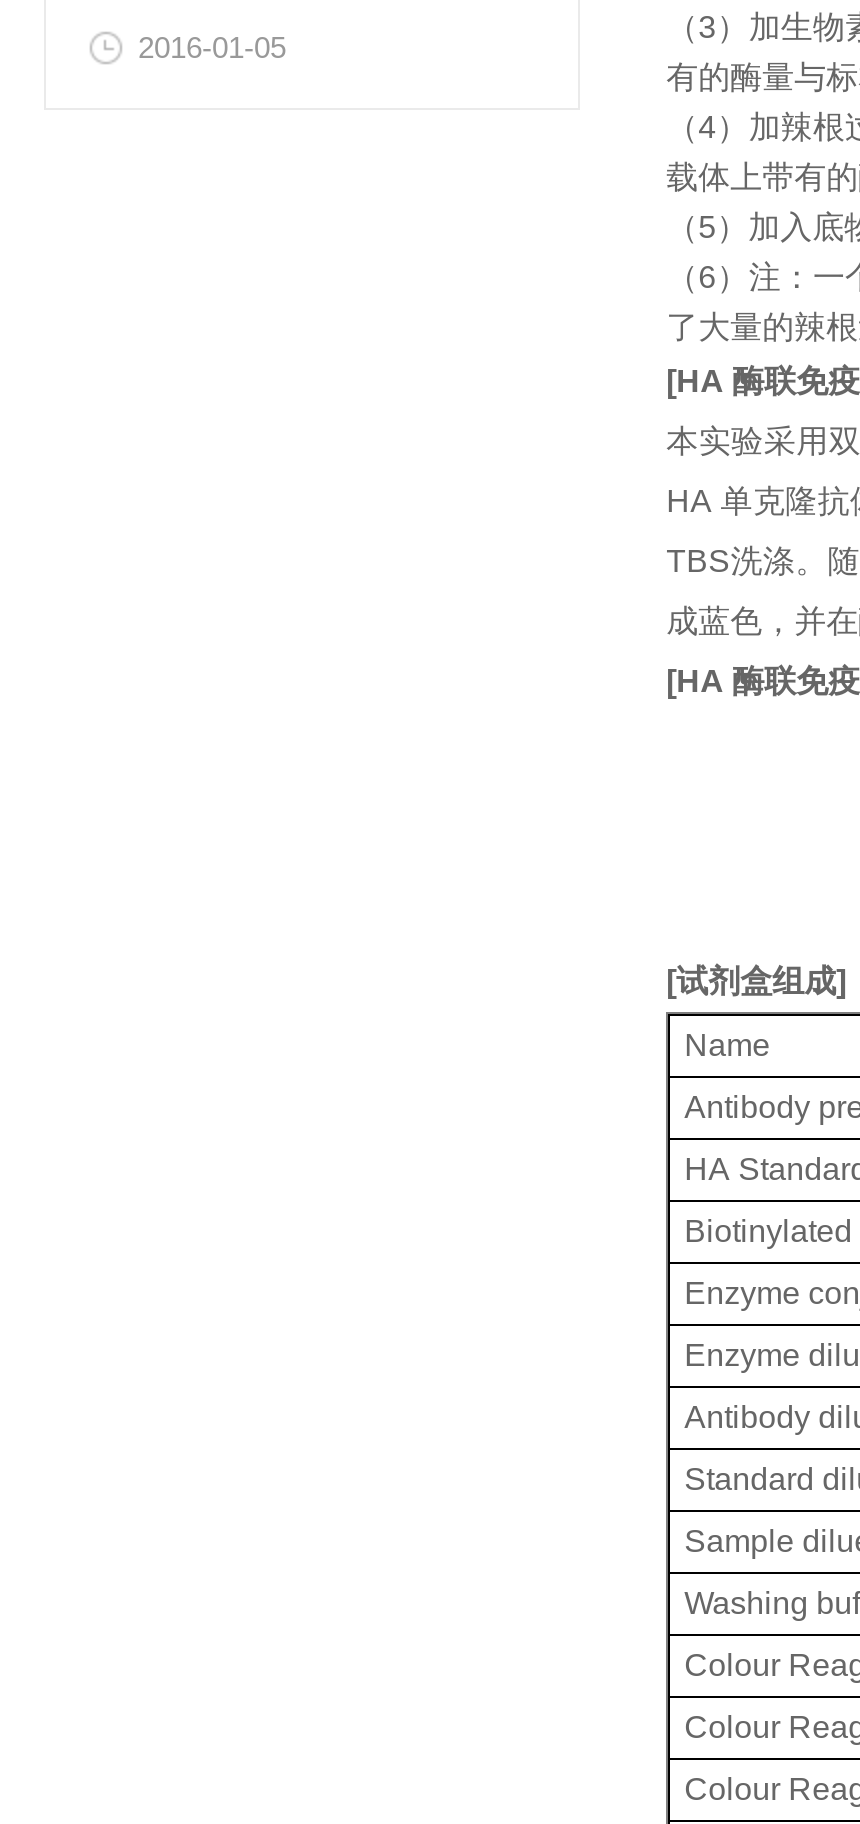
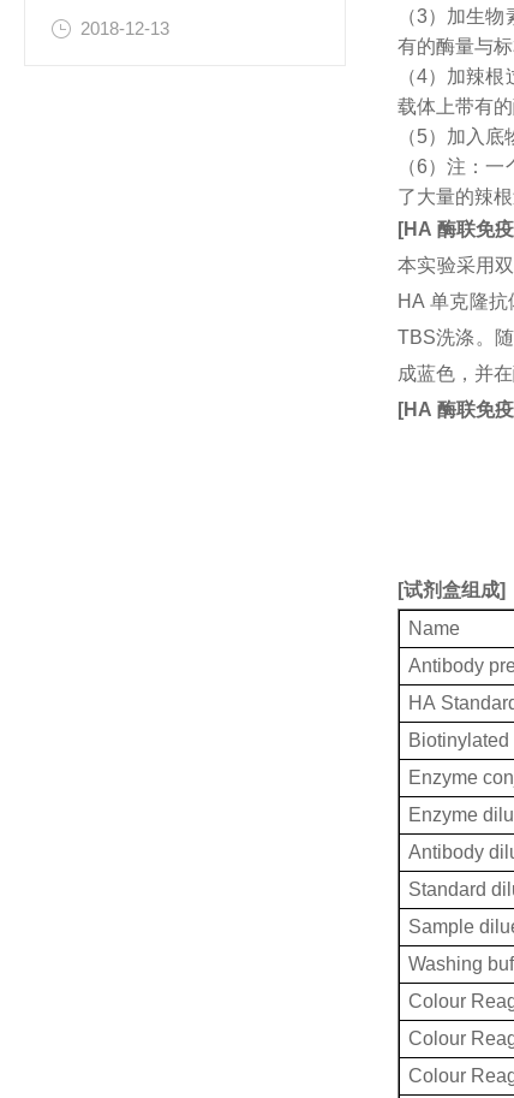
[138,30,286,64] 2016-01-05 -> [80,18,169,39] 2018-12-13

